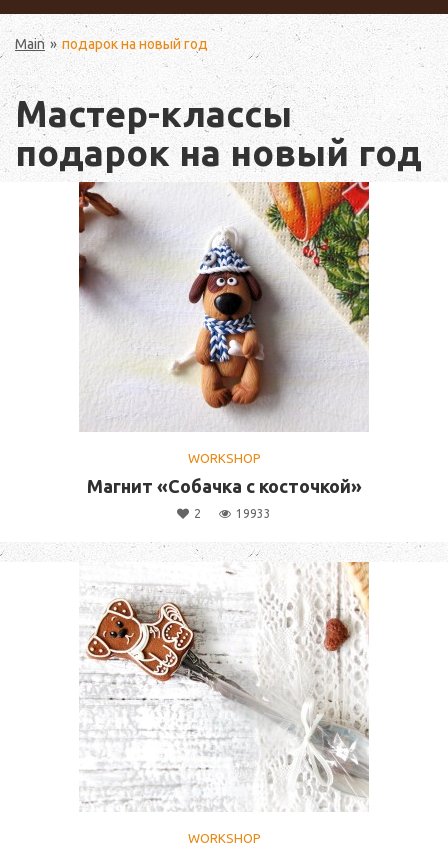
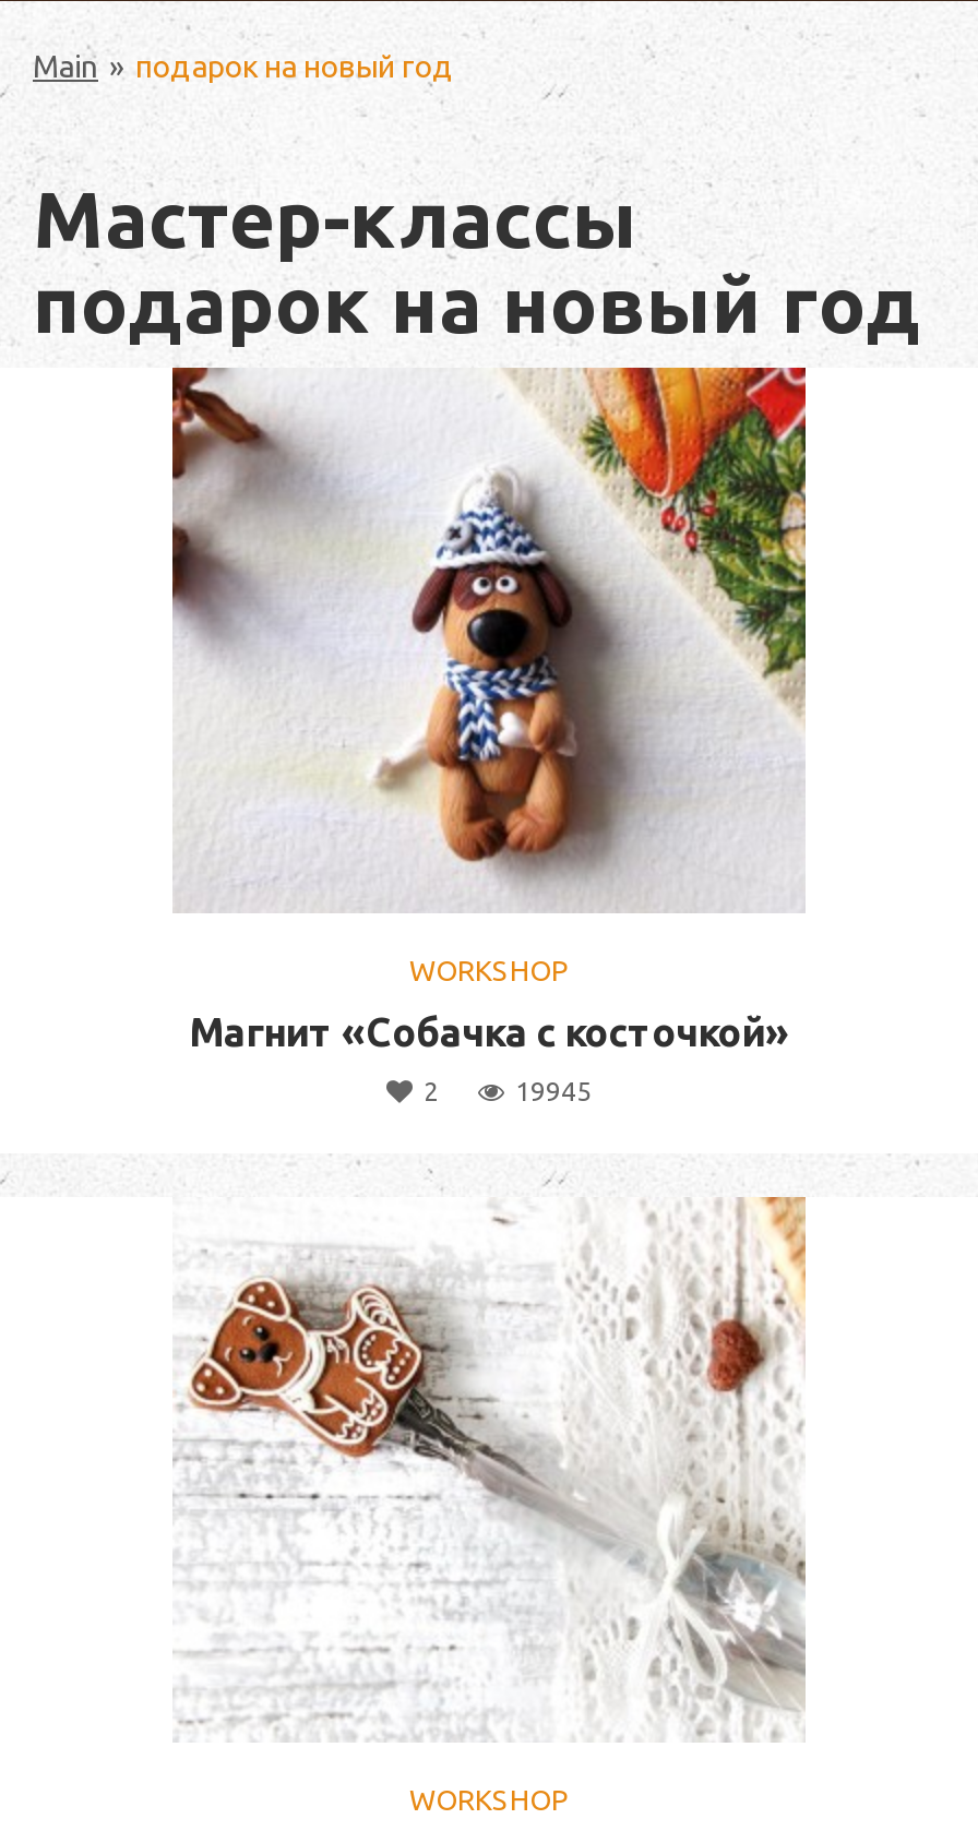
[236,507,271,520] 19933 -> [515,1077,592,1105] 19945

